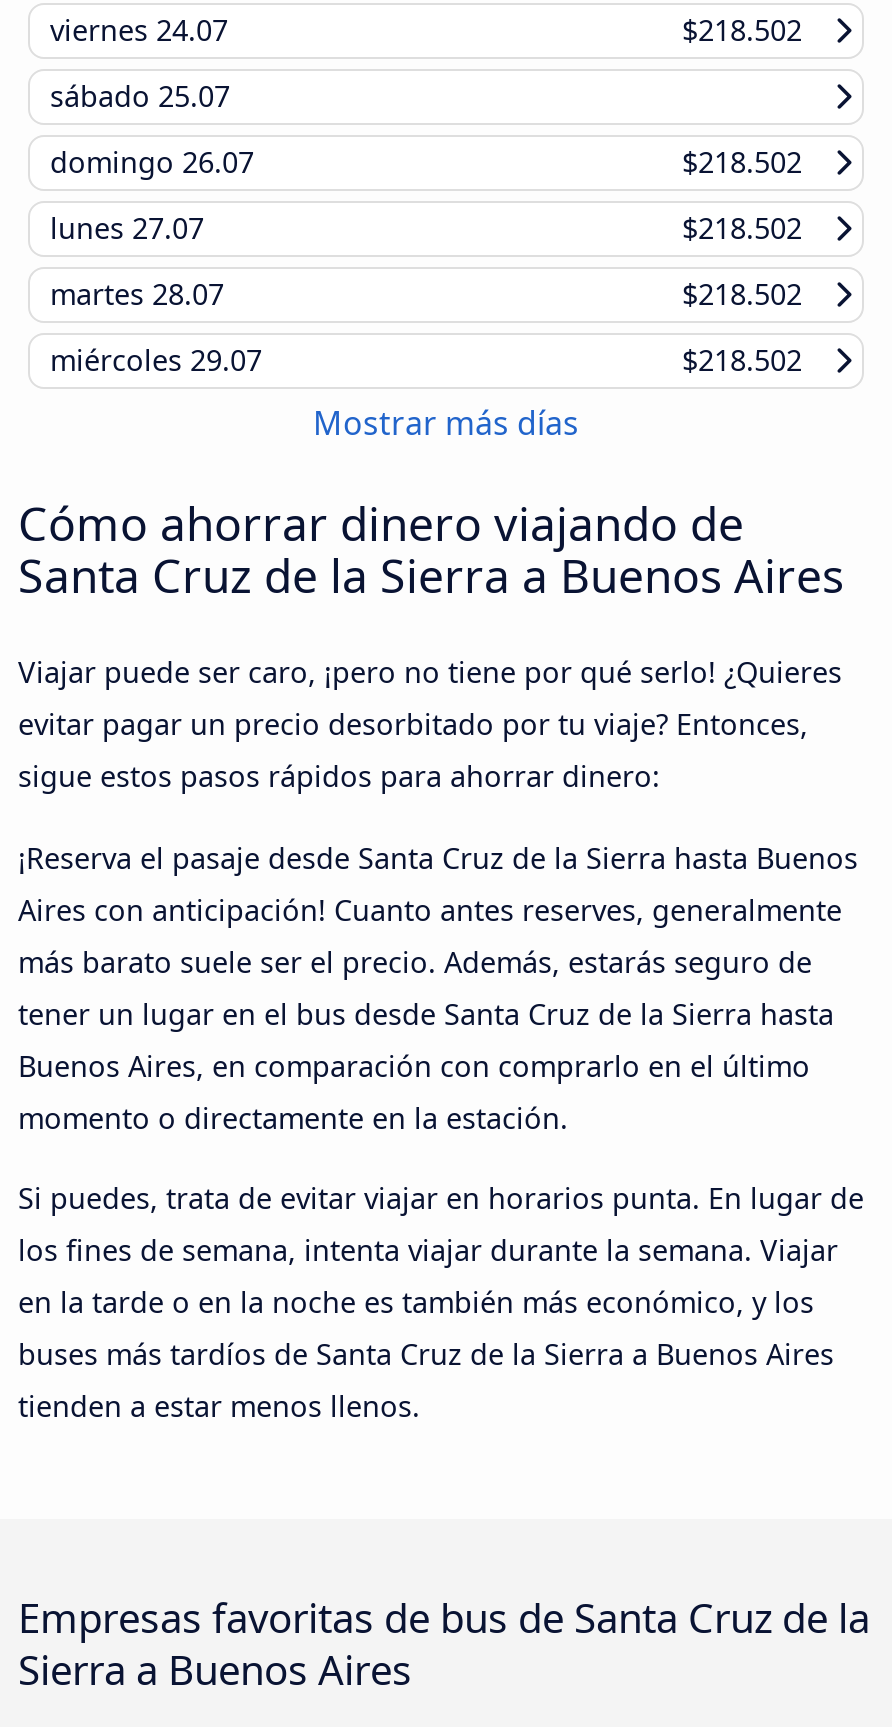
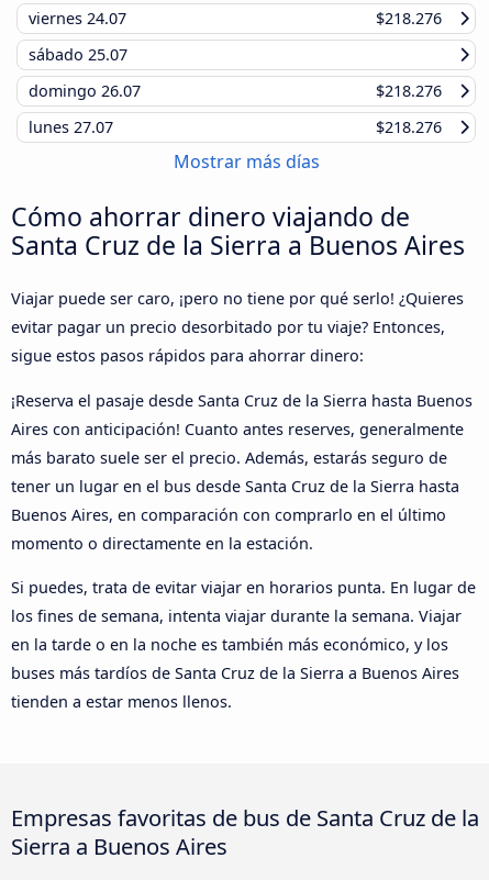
[682,12,802,50] $218.502 -> [376,8,442,29] $218.276
[682,144,802,182] $218.502 -> [376,81,442,101] $218.276
[50,210,802,380] $218.502 | martes 28.07 | $218.502 | miércoles 29.07 | $218.502 -> [376,117,442,138] $218.276

